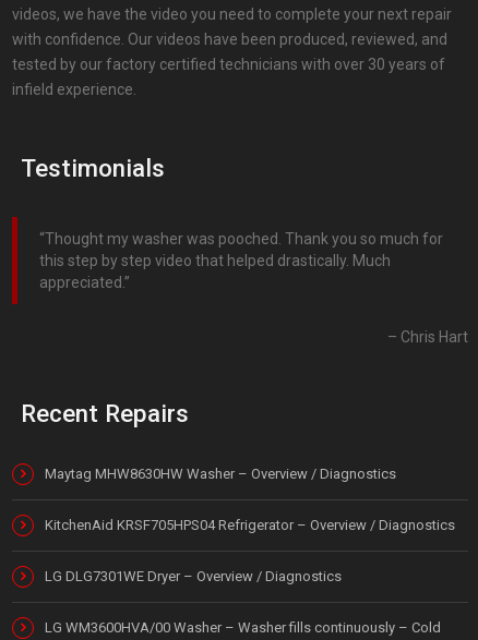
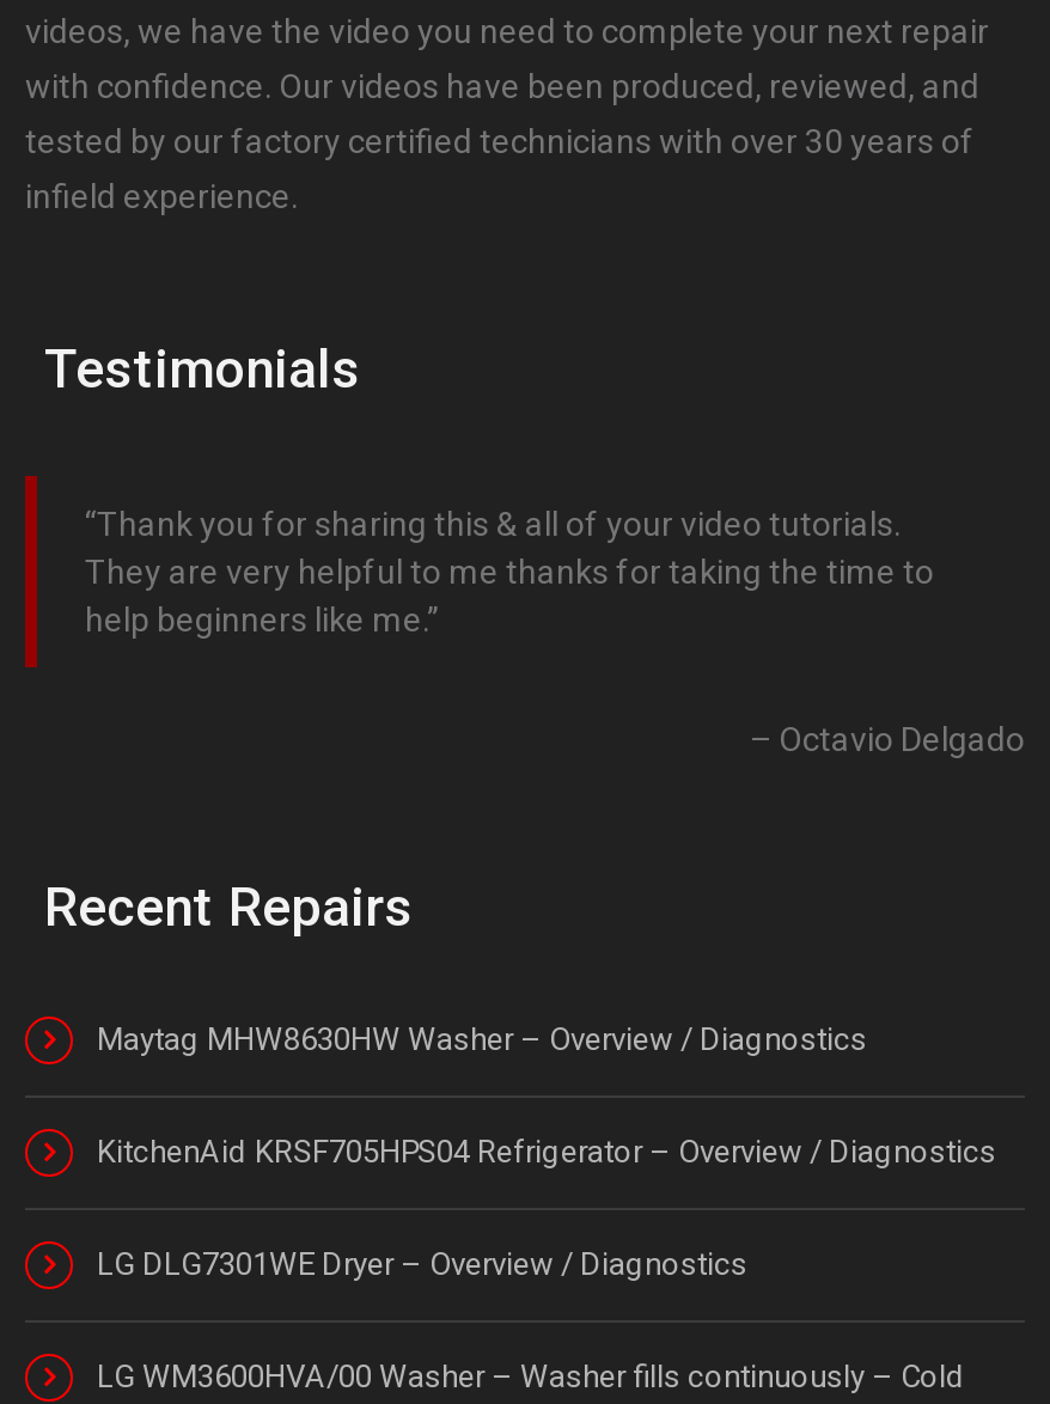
[39,230,443,291] Thought my washer was pooched. Thank you so much for | this step by step video that helped drastically. Much | appreciated. -> [85,505,934,639] Thank you for sharing this & all of your video tutorials. | They are very helpful to me thanks for taking the time to | help beginners like me.
[401,328,468,346] Chris Hart -> [779,720,1025,758] Octavio Delgado

